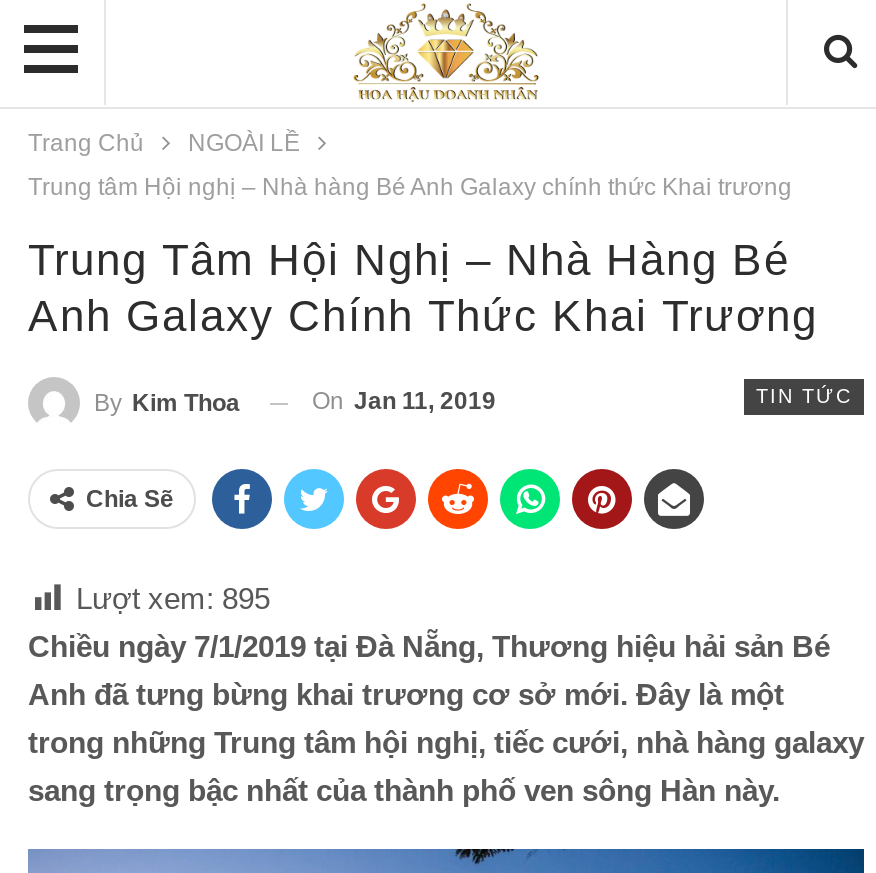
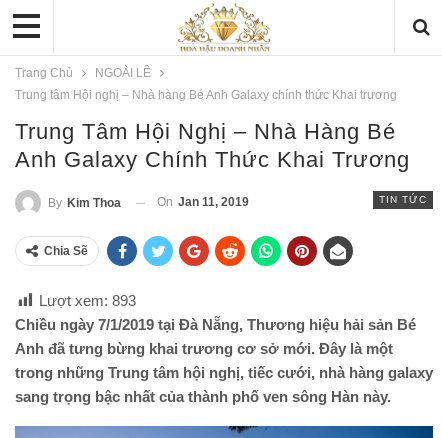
[76,581,270,615] Lượt xem: 895 -> [39,292,136,309] Lượt xem: 893

